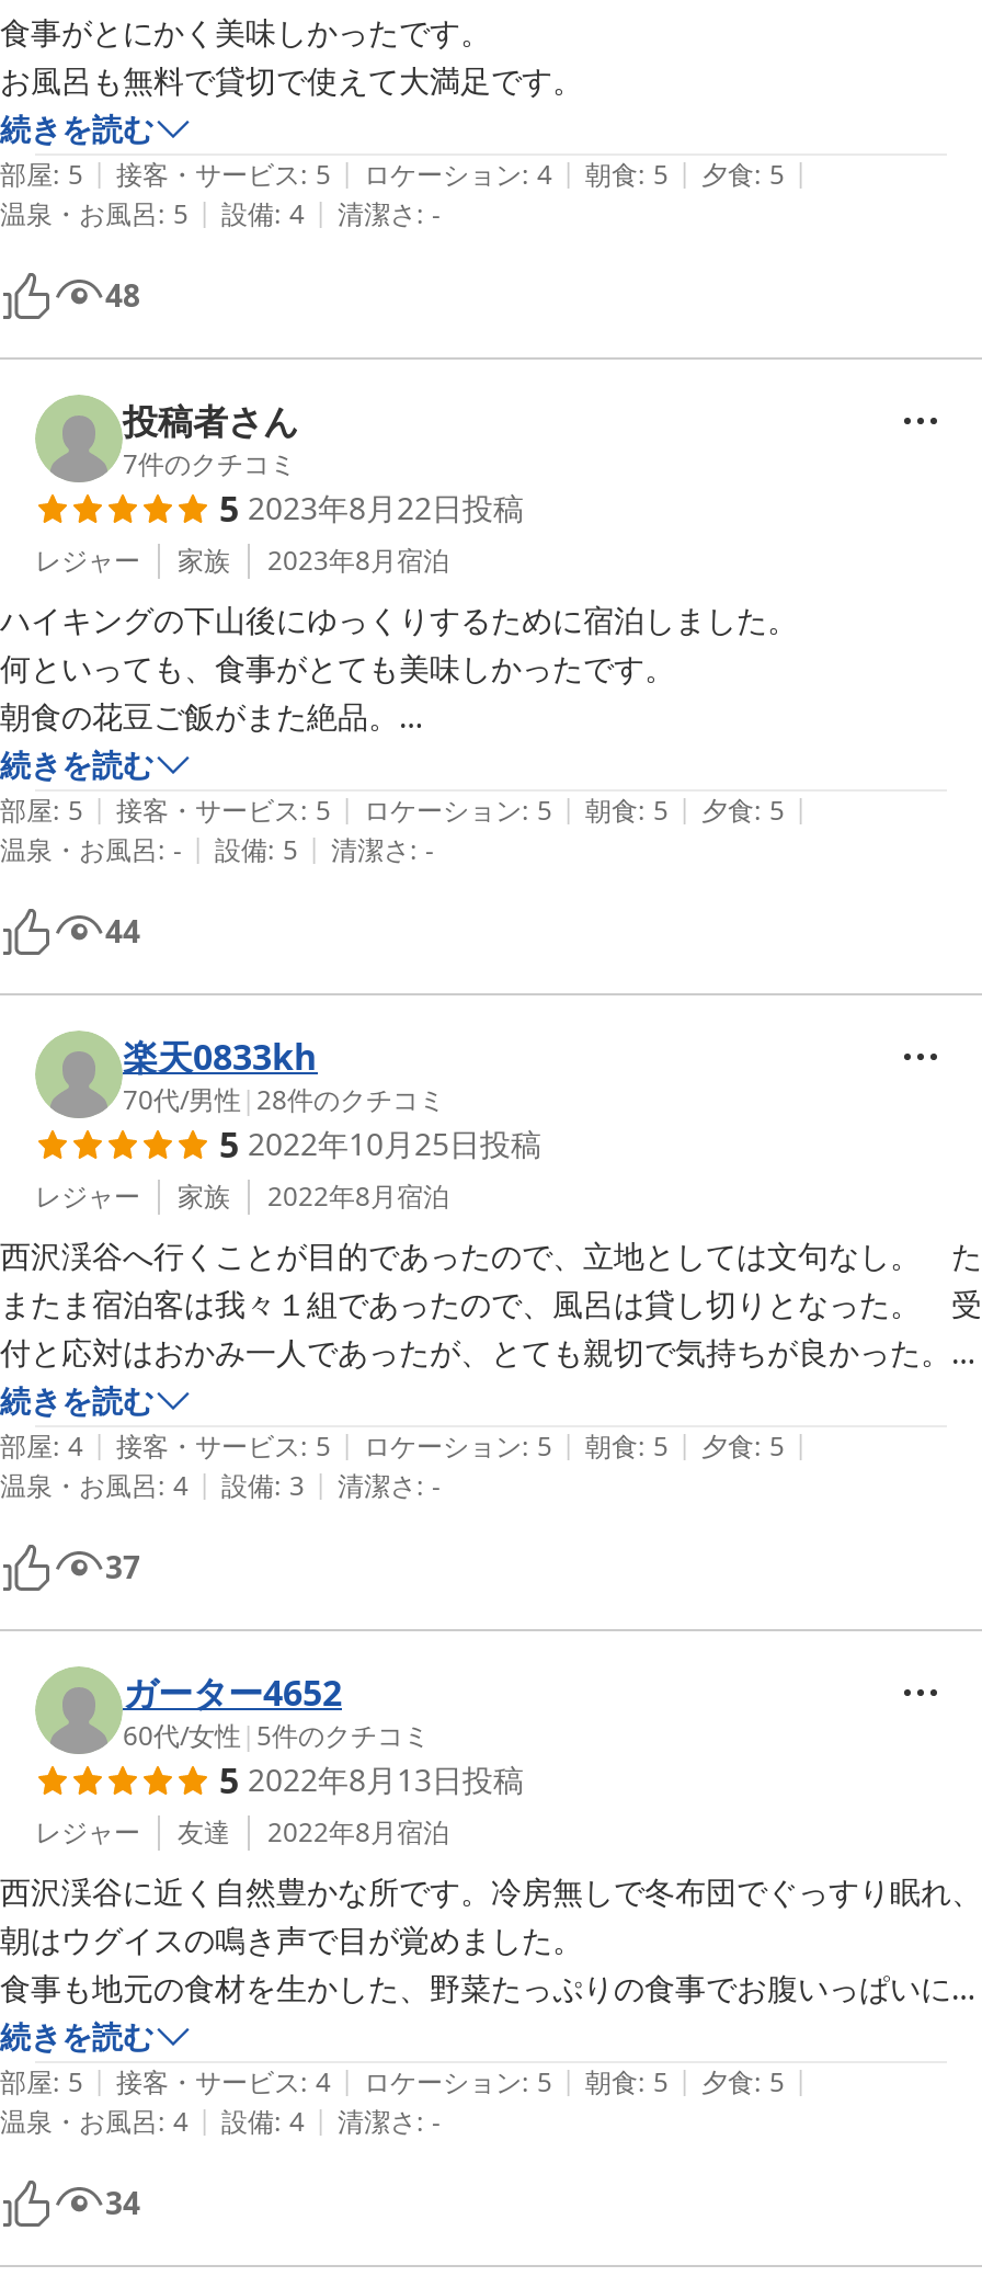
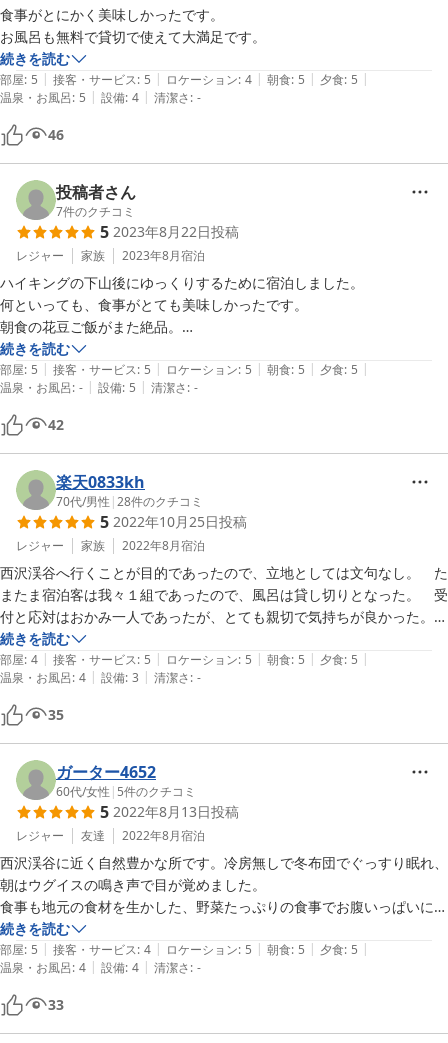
[105,274,140,316] 48 -> [48,125,64,144] 46
[105,910,140,952] 44 -> [48,415,64,434] 42
[105,1546,140,1587] 37 -> [48,705,64,724] 35
[105,2182,140,2223] 34 -> [48,995,64,1014] 33

